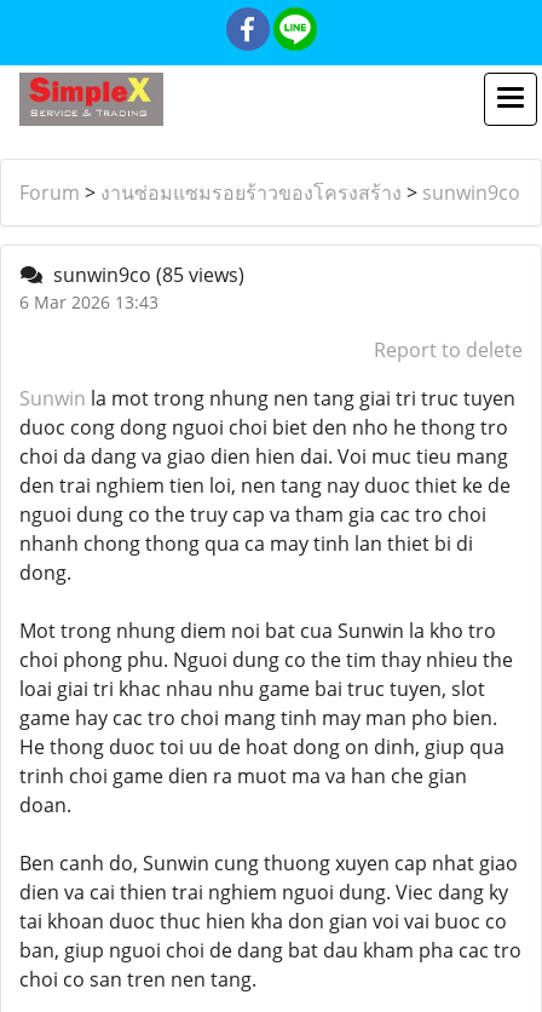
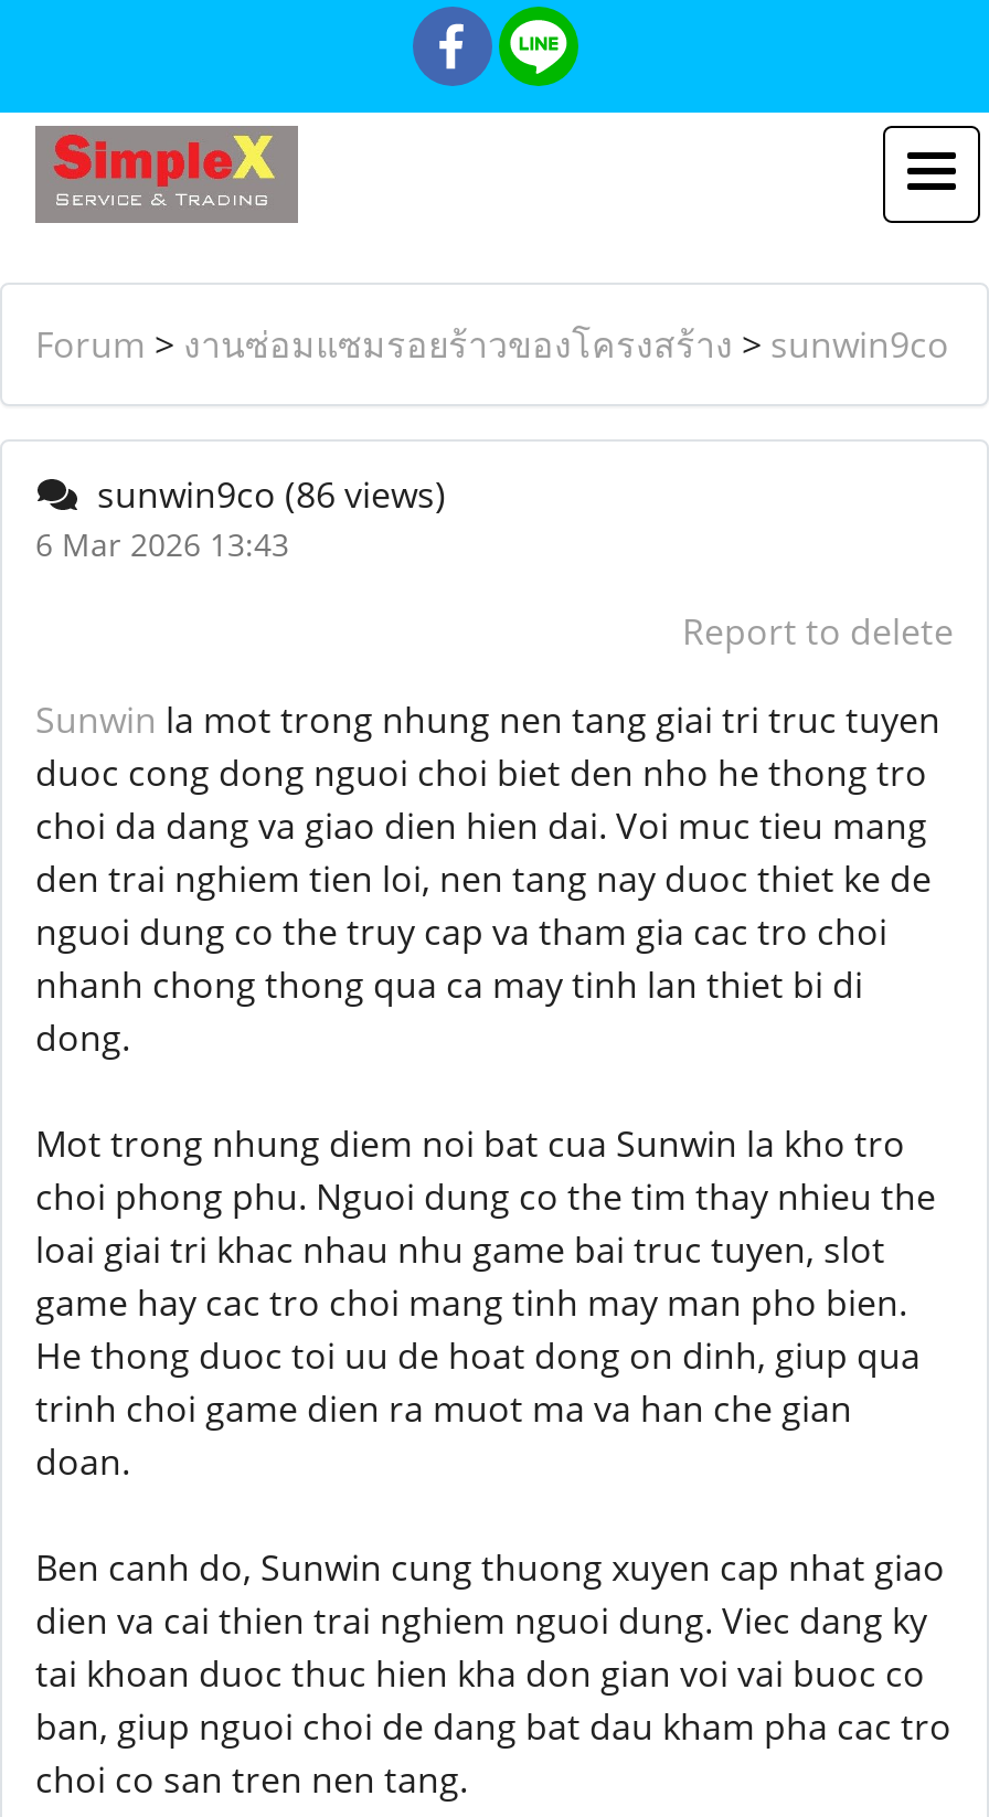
[44,261,244,288] sunwin9co (85 views) -> [79,470,446,519] sunwin9co (86 views)

